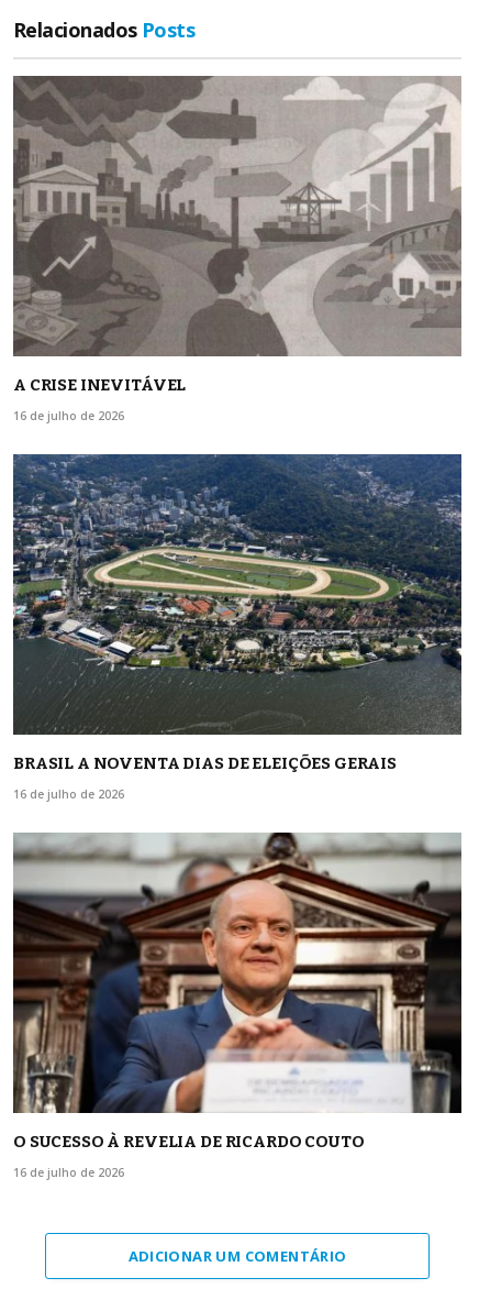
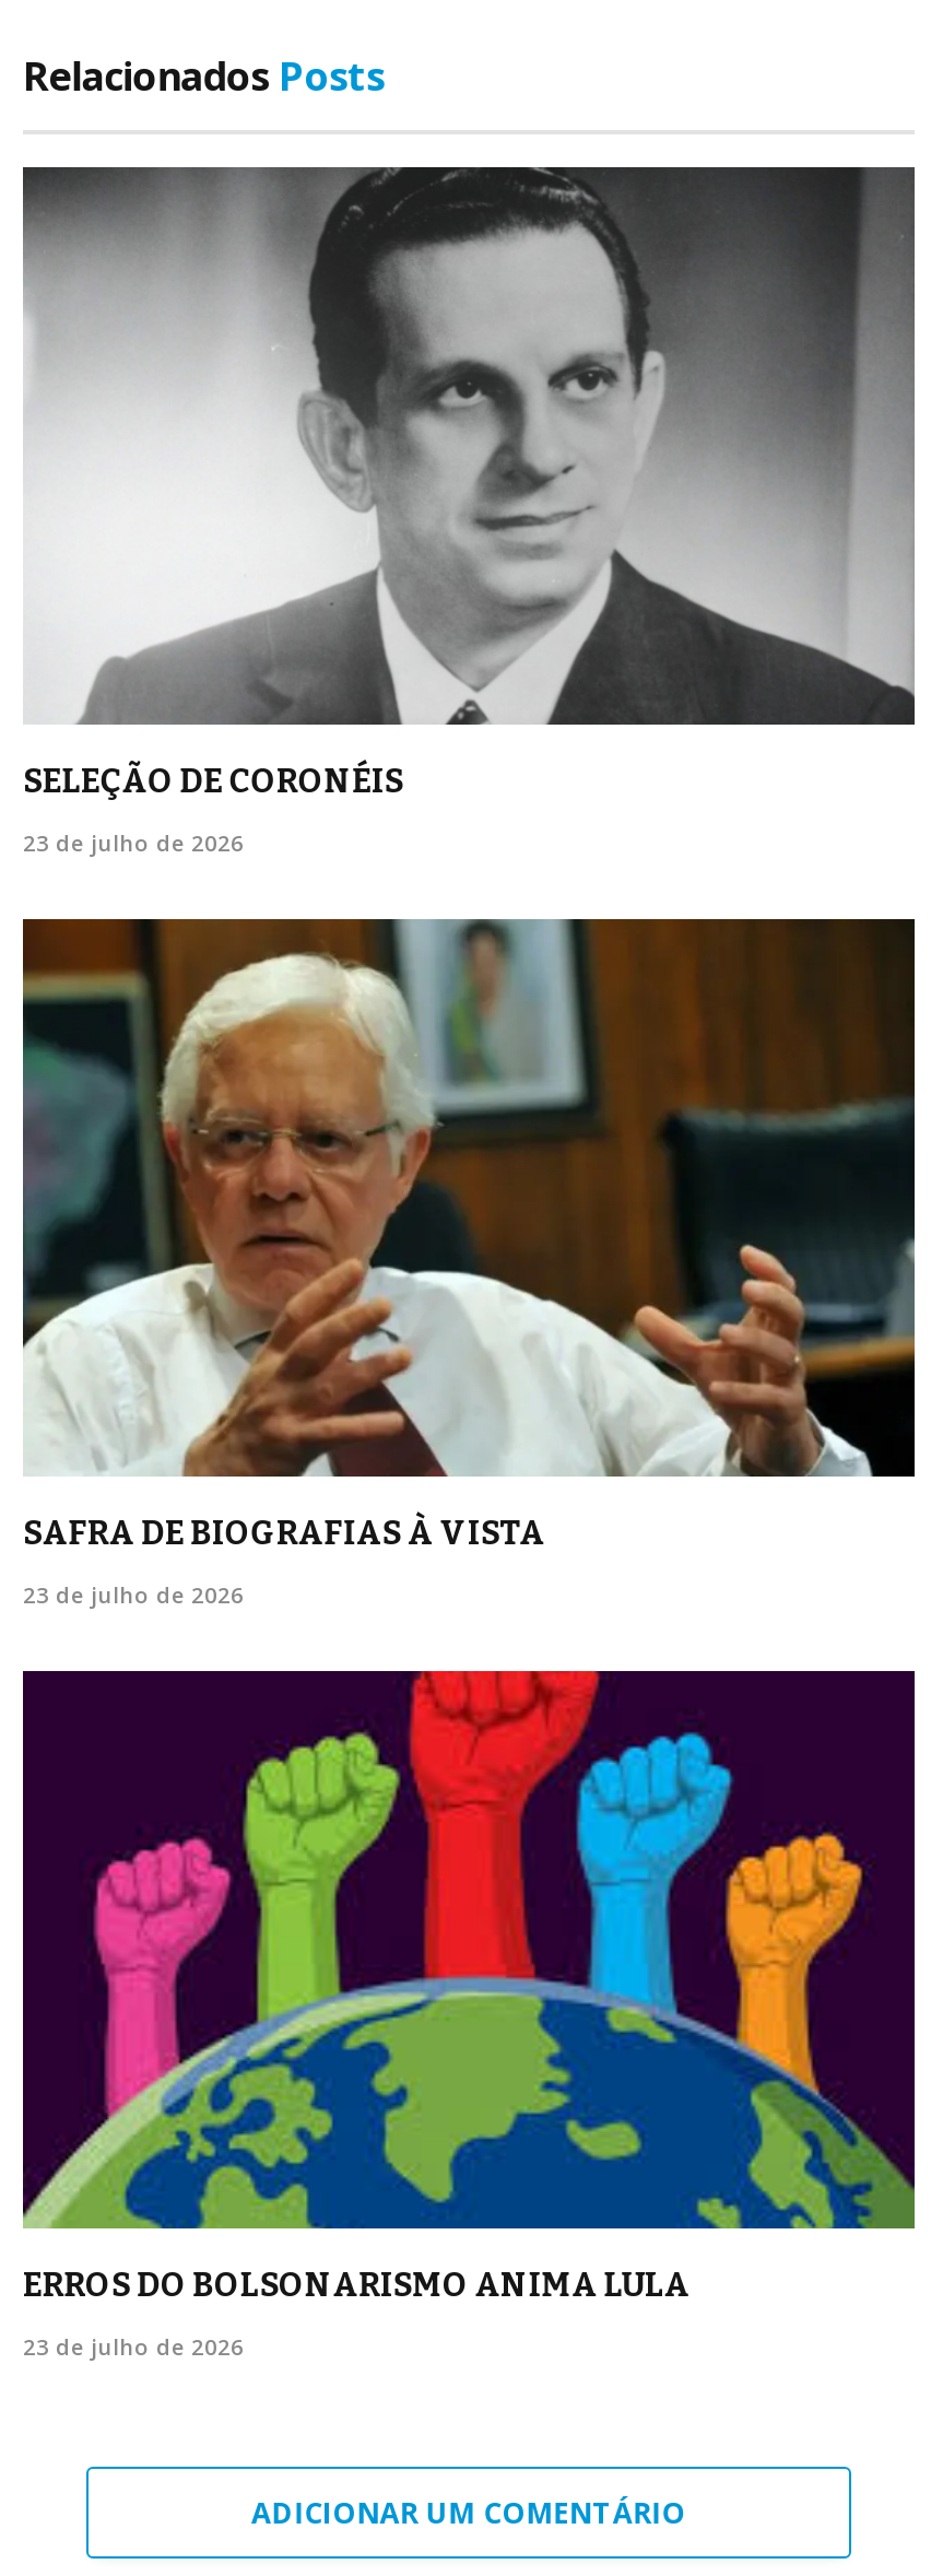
[12,76,461,395] [image] | A CRISE INEVITÁVEL -> [23,165,917,801] [image] | SELEÇÃO DE CORONÉIS
[13,408,124,423] 16 de julho de 2026 -> [23,827,244,858] 23 de julho de 2026
[12,453,463,773] [image] | BRASIL A NOVENTA DIAS DE ELEIÇÕES GERAIS -> [21,917,917,1553] [image] | SAFRA DE BIOGRAFIAS À VISTA
[13,786,124,802] 16 de julho de 2026 -> [23,1579,244,1609] 23 de julho de 2026
[12,831,463,1151] [image] | O SUCESSO À REVELIA DE RICARDO COUTO -> [21,1669,917,2305] [image] | ERROS DO BOLSONARISMO ANIMA LULA
[13,1164,124,1180] 16 de julho de 2026 -> [23,2331,244,2361] 23 de julho de 2026

